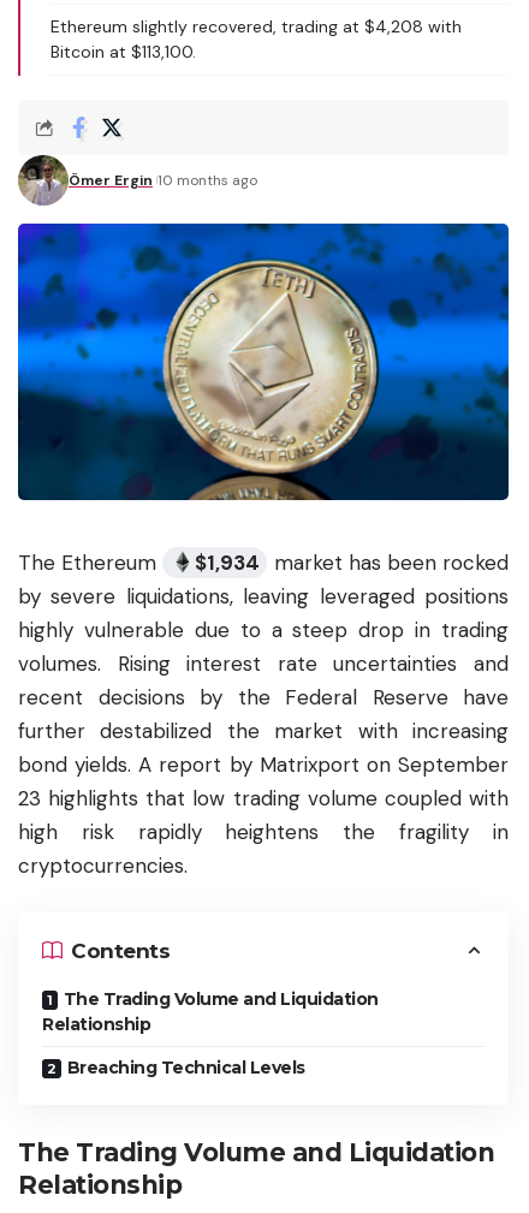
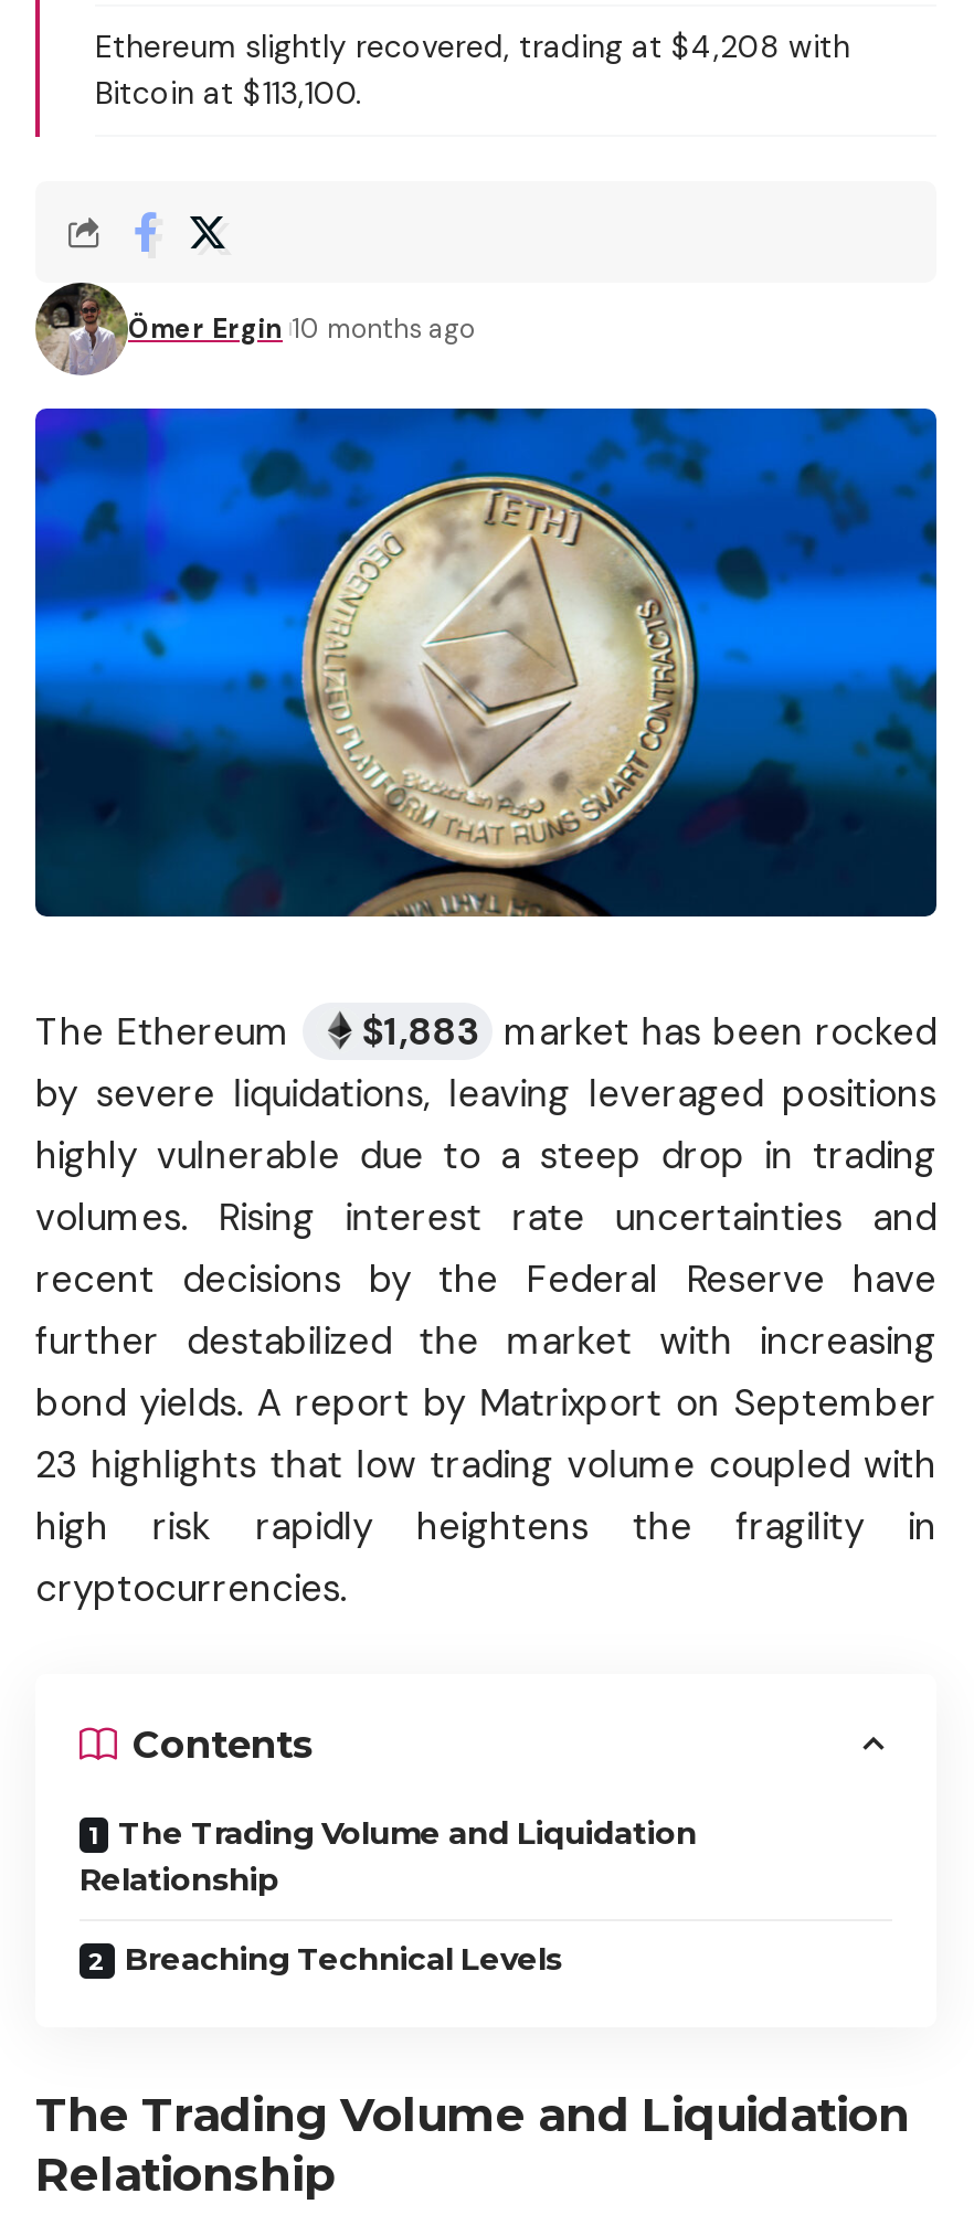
[195,549,509,575] $1,934 market has been rocked -> [362,1006,936,1055] $1,883 market has been rocked

